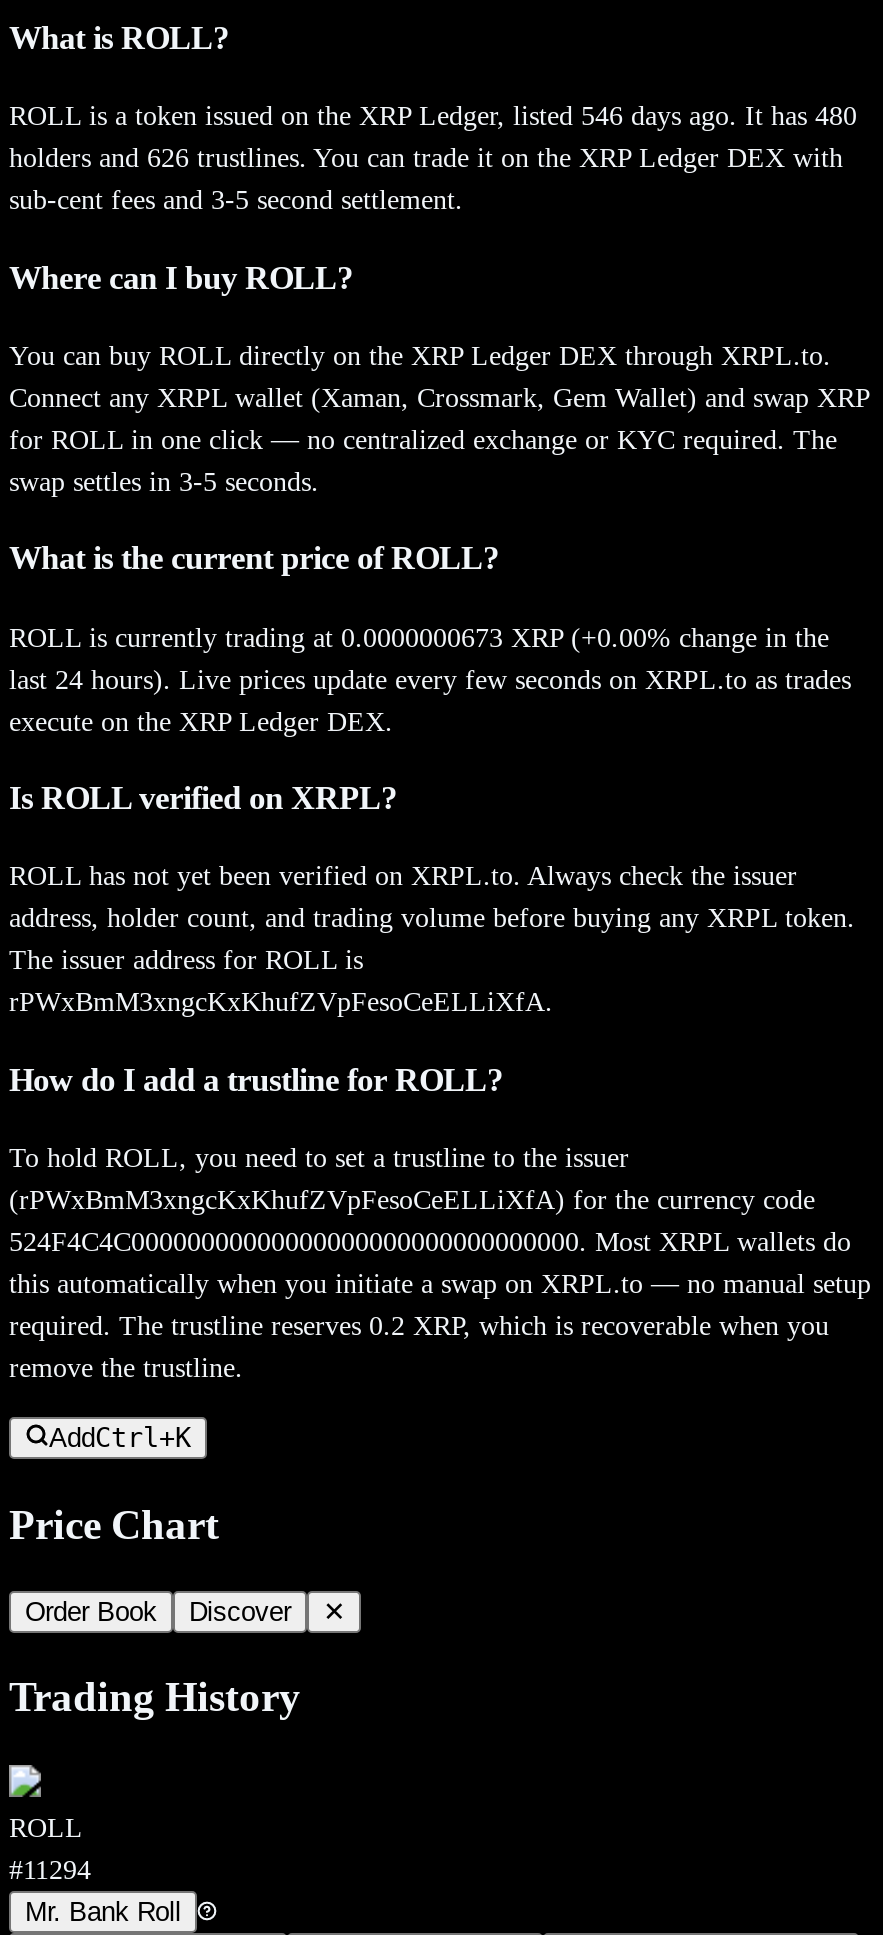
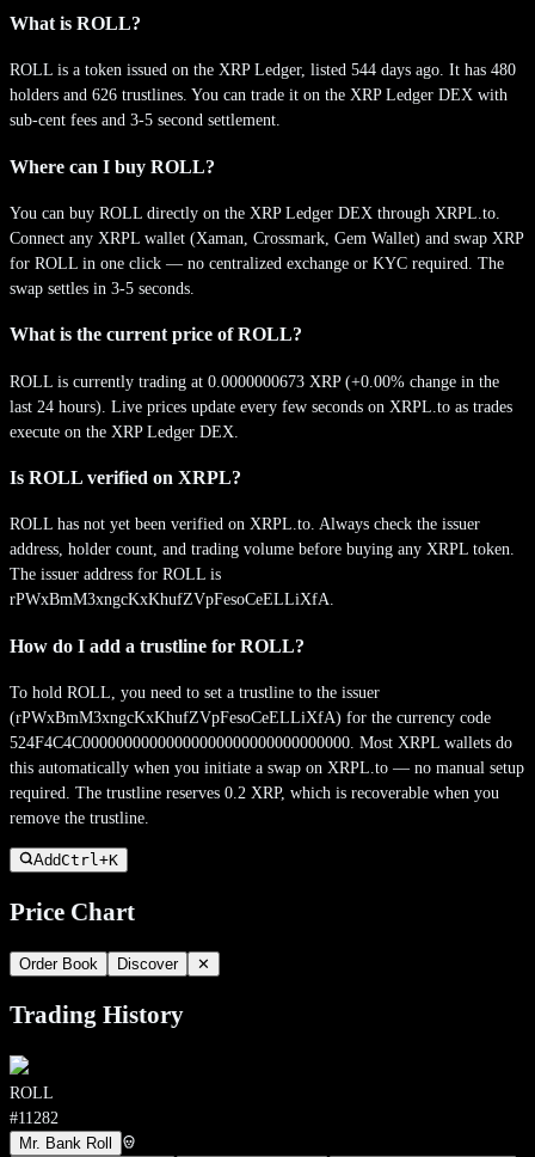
[9,101,857,131] ROLL is a token issued on the XRP Ledger, listed 546 days ago. It has 480 -> [10,61,516,79] ROLL is a token issued on the XRP Ledger, listed 544 days ago. It has 480
[9,1855,91,1885] #11294 -> [10,1109,59,1127] #11282

